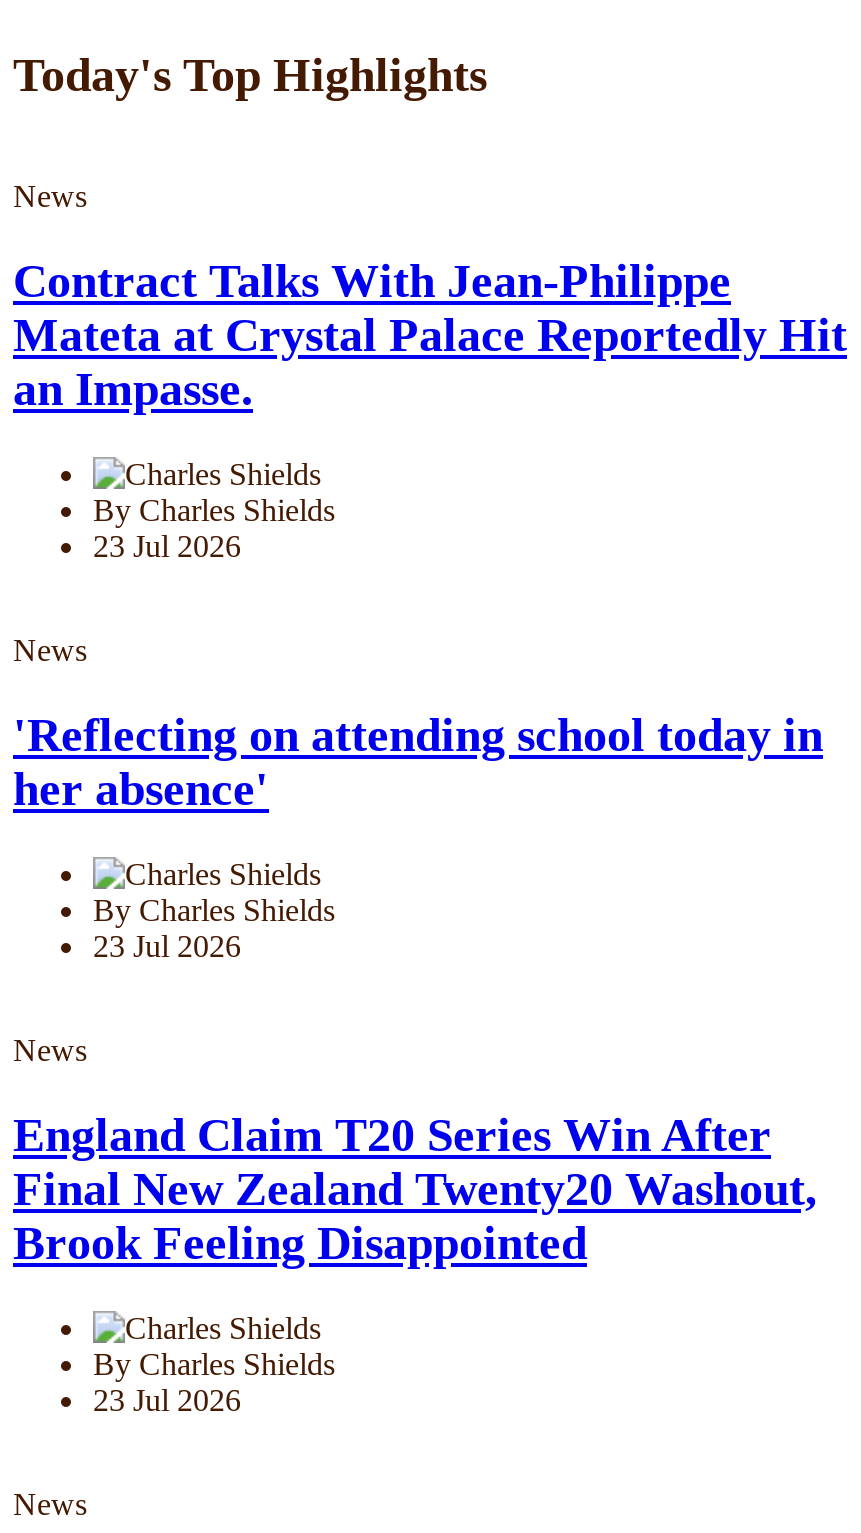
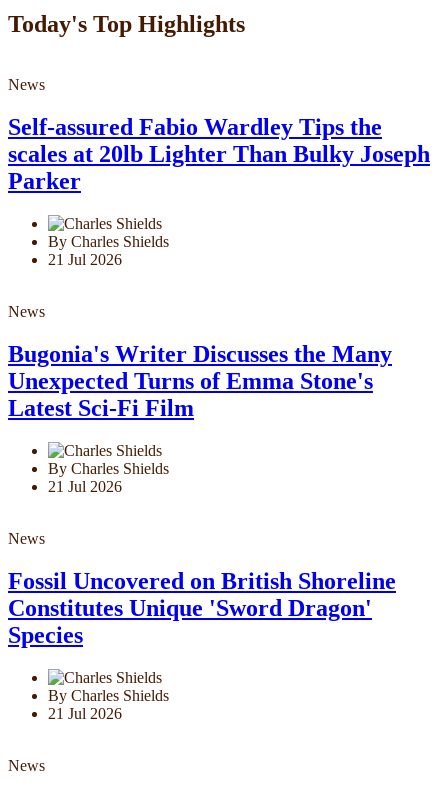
[13,255,847,415] Contract Talks With Jean-Philippe | Mateta at Crystal Palace Reportedly Hit | an Impasse. -> [8,114,430,194] Self-assured Fabio Wardley Tips the | scales at 20lb Lighter Than Bulky Joseph | Parker
[93,529,241,563] 23 Jul 2026 -> [48,251,122,268] 21 Jul 2026
[13,709,823,815] 'Reflecting on attending school today in | her absence' -> [8,341,392,421] Bugonia's Writer Discusses the Many | Unexpected Turns of Emma Stone's | Latest Sci-Fi Film
[93,929,241,963] 23 Jul 2026 -> [48,478,122,495] 21 Jul 2026
[13,1108,817,1268] England Claim T20 Series Win After | Final New Zealand Twenty20 Washout, | Brook Feeling Disappointed -> [8,568,396,648] Fossil Uncovered on British Shoreline | Constitutes Unique 'Sword Dragon' | Species
[93,1382,241,1416] 23 Jul 2026 -> [48,705,122,722] 21 Jul 2026

